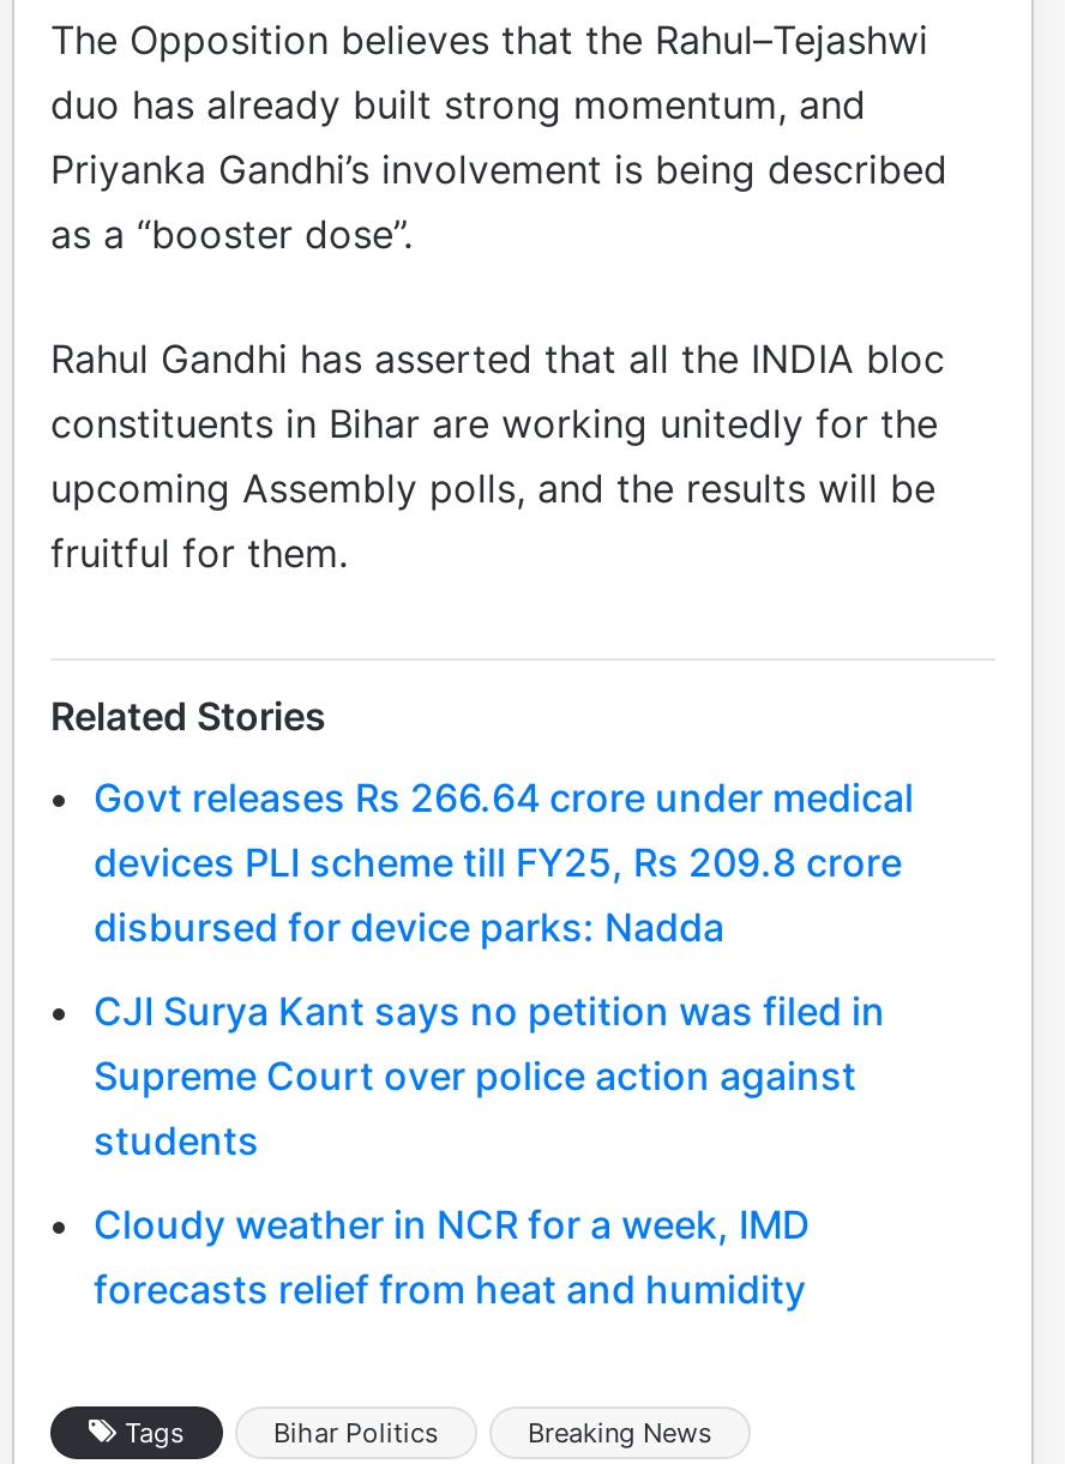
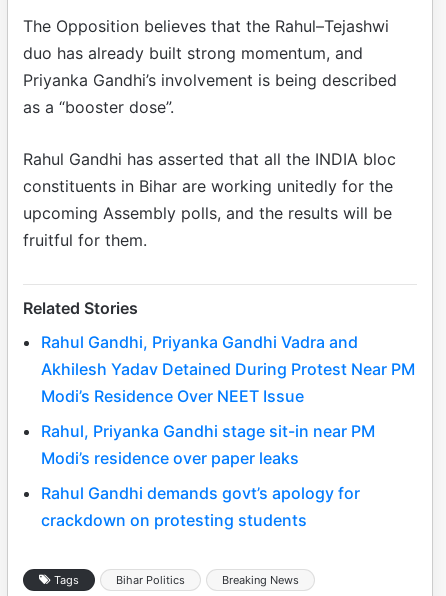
[94,774,914,951] Govt releases Rs 266.64 crore under medical | devices PLI scheme till FY25, Rs 209.8 crore | disbursed for device parks: Nadda -> [41,332,415,406] Rahul Gandhi, Priyanka Gandhi Vadra and | Akhilesh Yadav Detained During Protest Near PM | Modi’s Residence Over NEET Issue
[94,987,885,1164] CJI Surya Kant says no petition was filed in | Supreme Court over police action against | students -> [41,421,375,468] Rahul, Priyanka Gandhi stage sit-in near PM | Modi’s residence over paper leaks
[94,1200,811,1313] Cloudy weather in NCR for a week, IMD | forecasts relief from heat and humidity -> [41,483,360,530] Rahul Gandhi demands govt’s apology for | crackdown on protesting students

